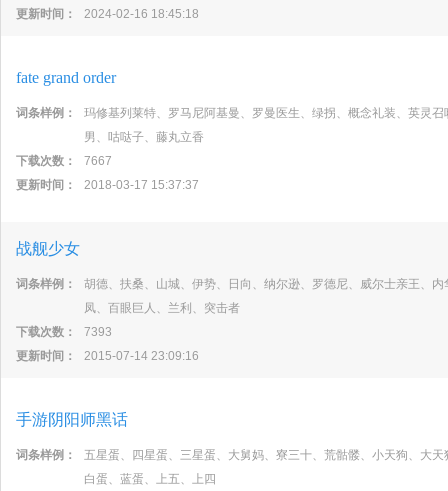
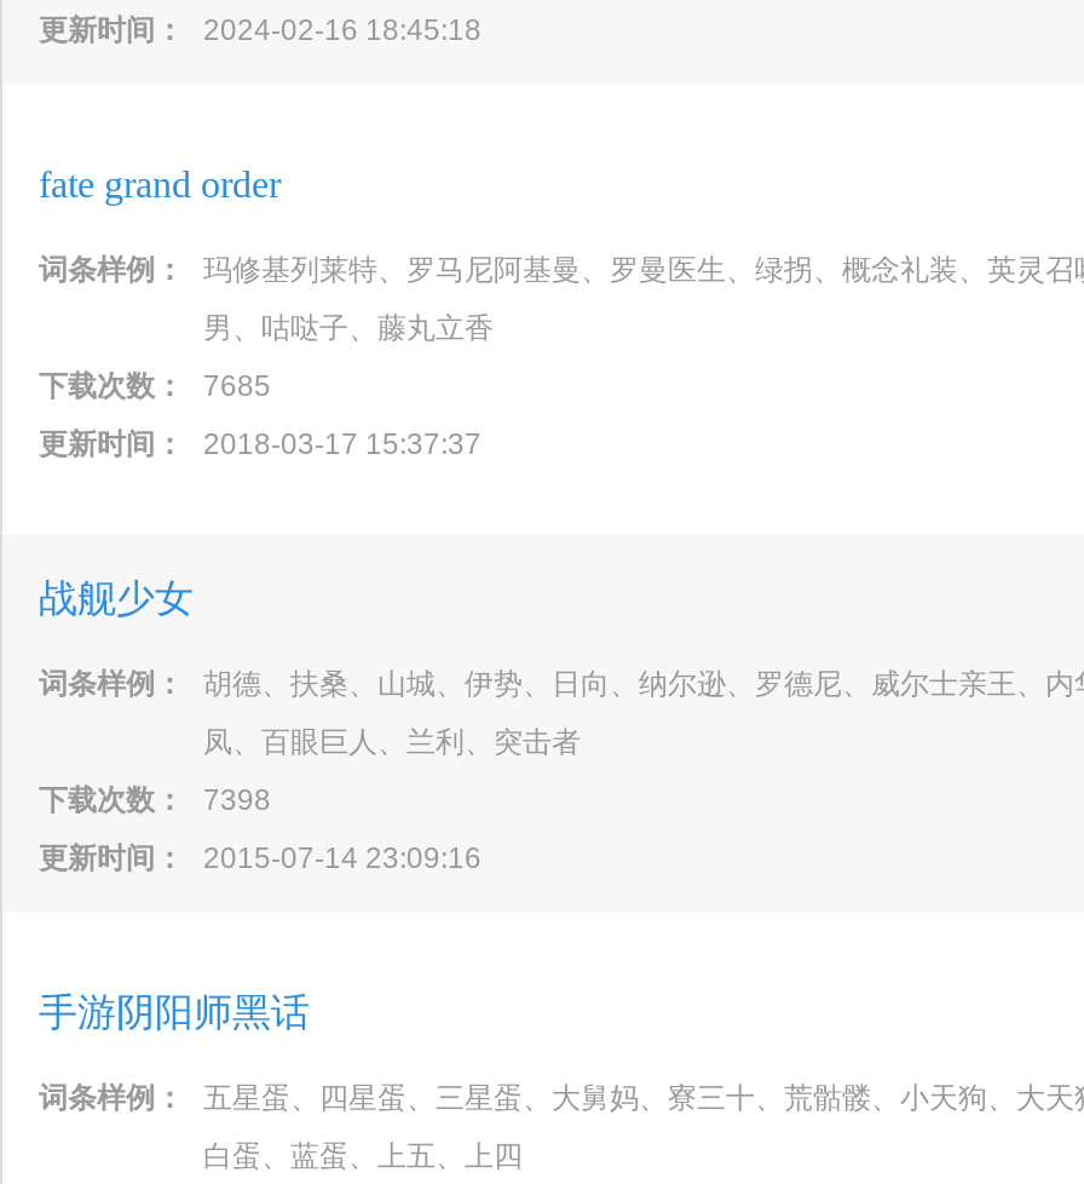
[16,154,112,168] 下载次数： 7667 -> [39,369,271,403] 下载次数： 7685
[16,325,112,339] 下载次数： 7393 -> [39,783,271,817] 下载次数： 7398

